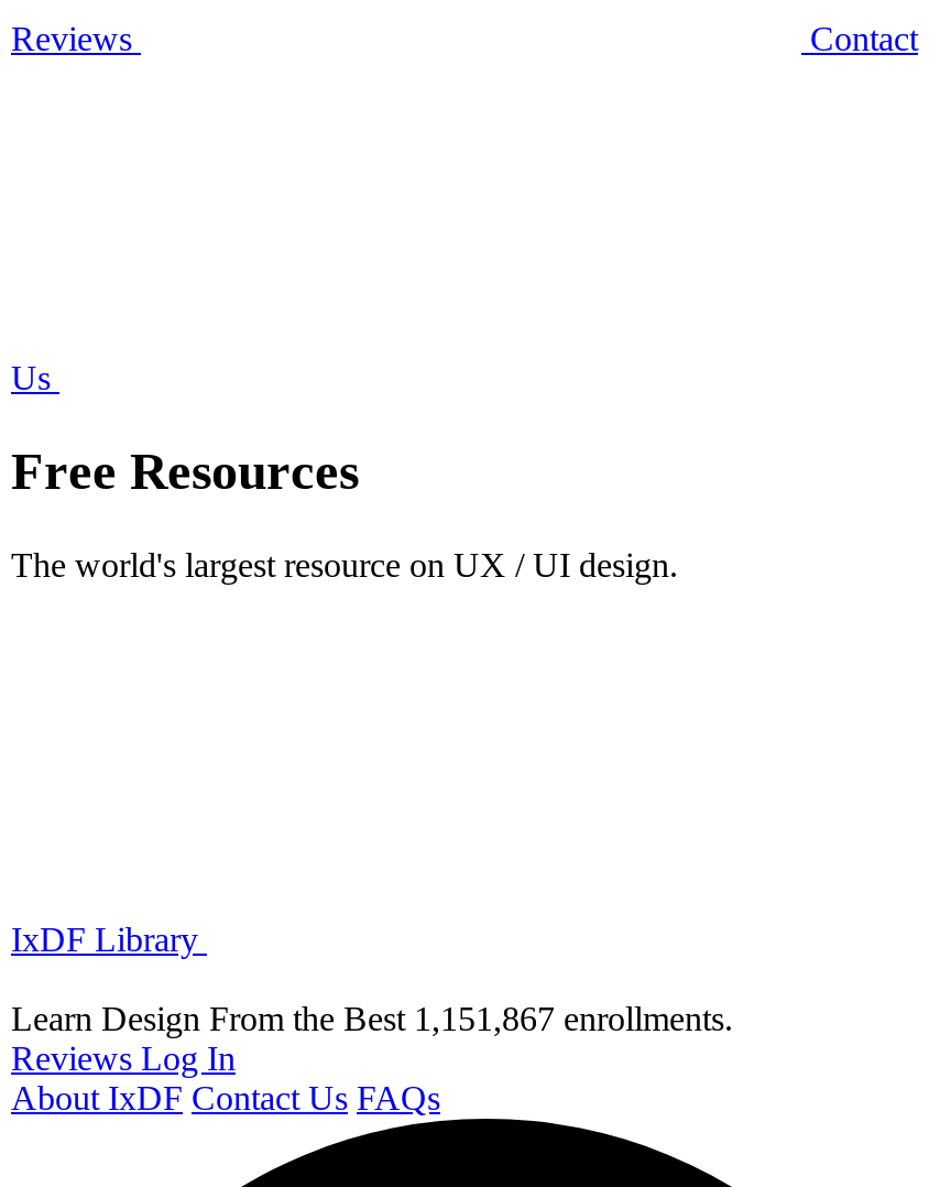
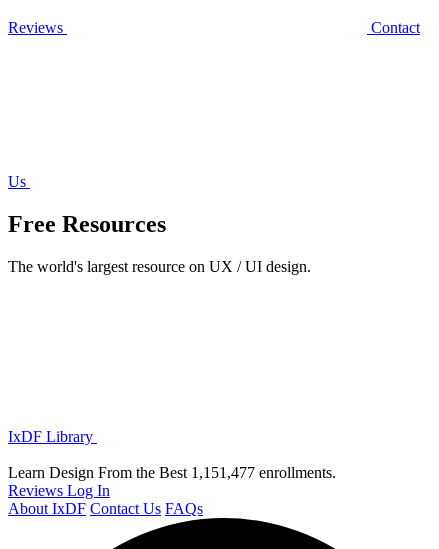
[11,999,733,1037] Learn Design From the Best 1,151,867 enrollments. -> [8,464,336,481] Learn Design From the Best 1,151,477 enrollments.

